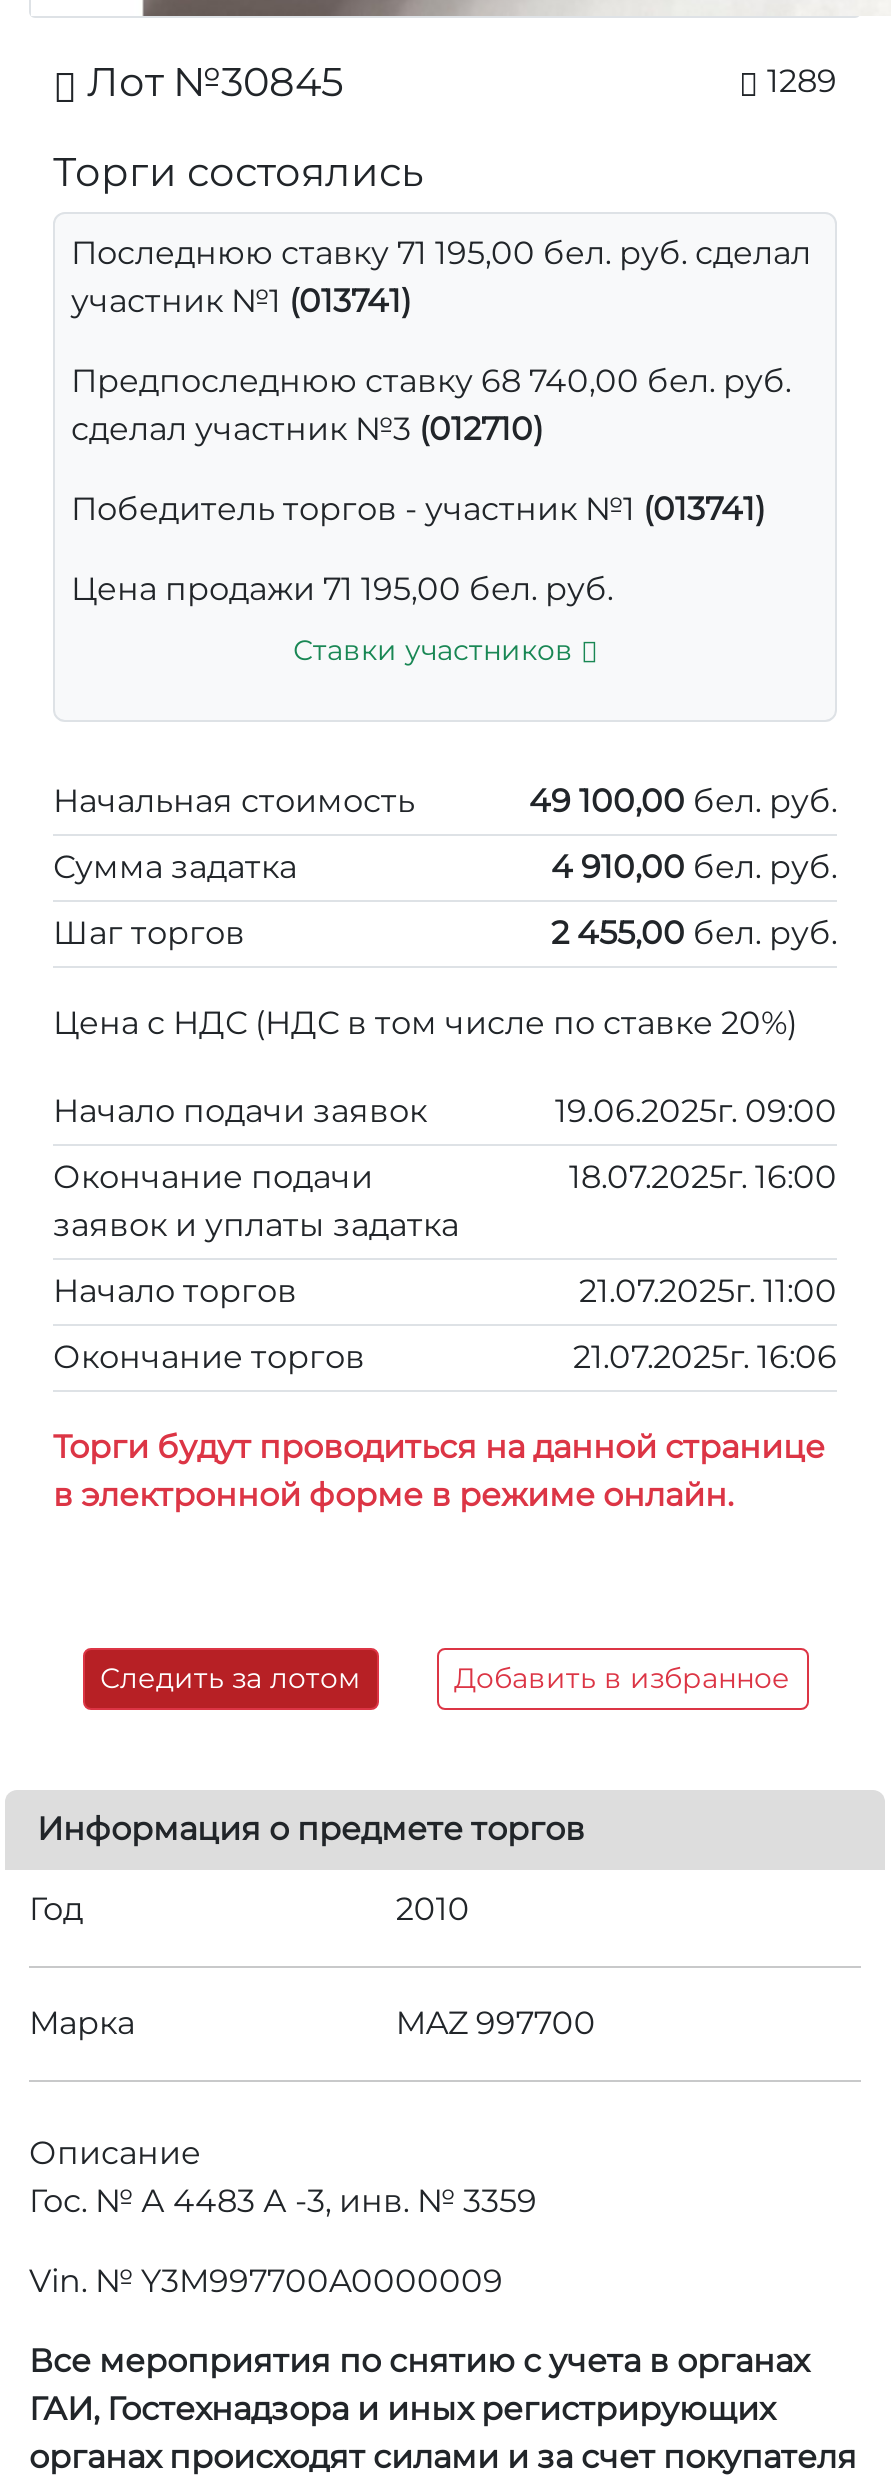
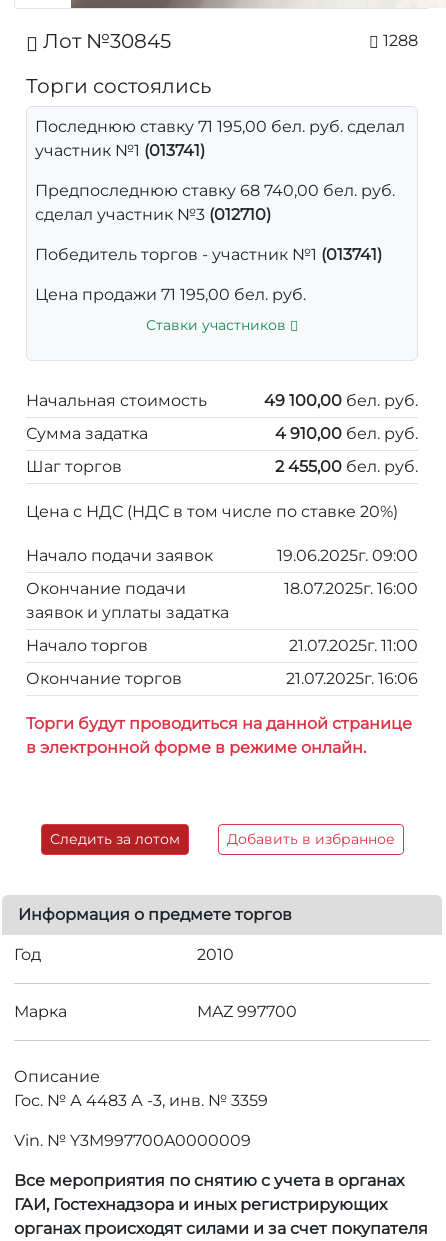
[759,62,837,100] 1289 -> [379,31,418,50] 1288

